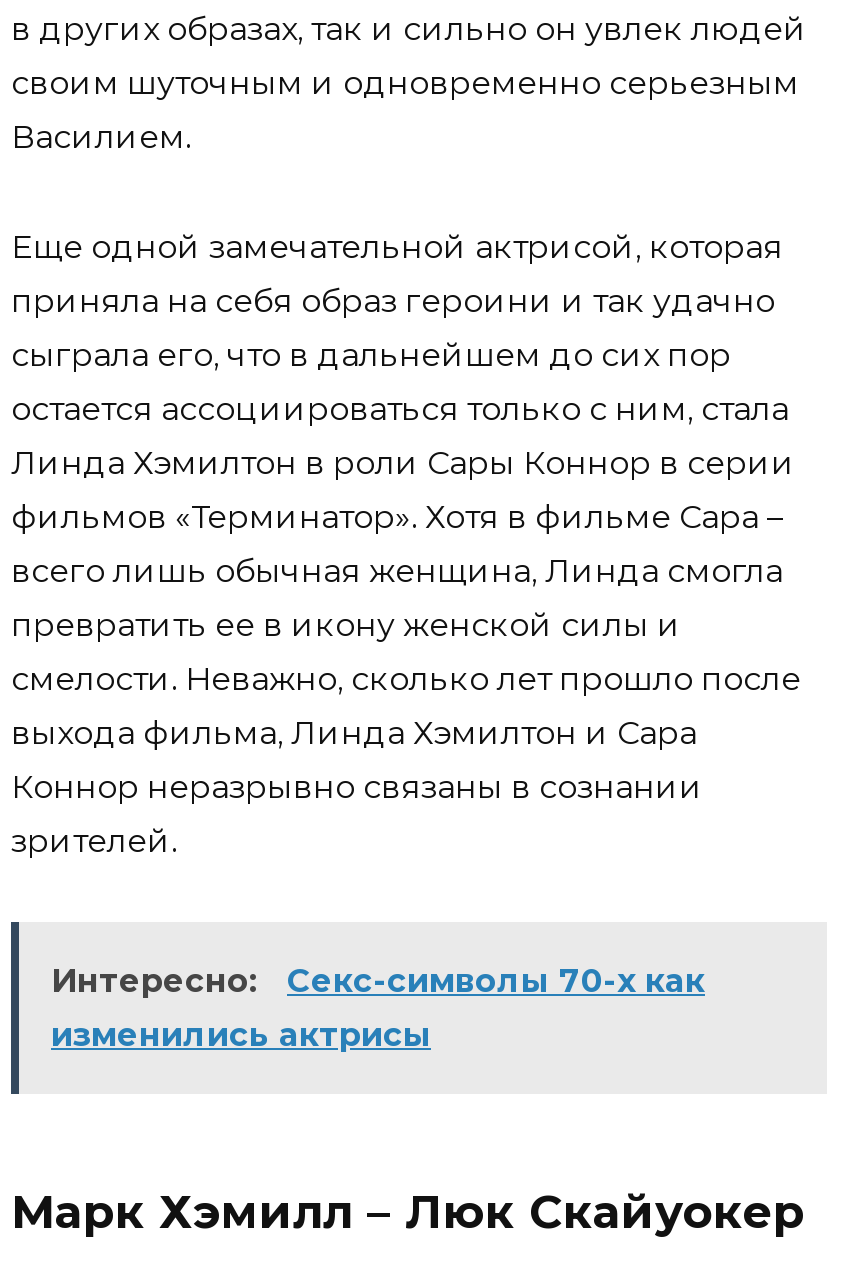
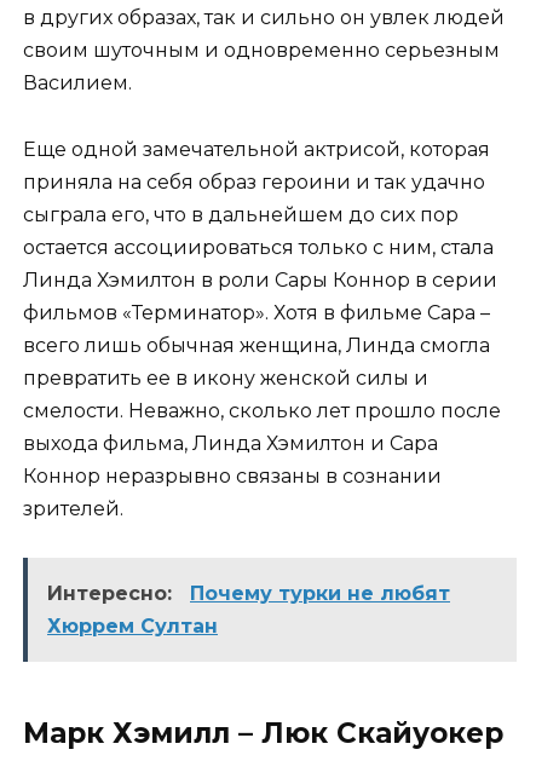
[51,962,705,1054] Интересно: Секс-символы 70-х как | изменились актрисы -> [47,582,450,637] Интересно: Почему турки не любят | Хюррем Султан

